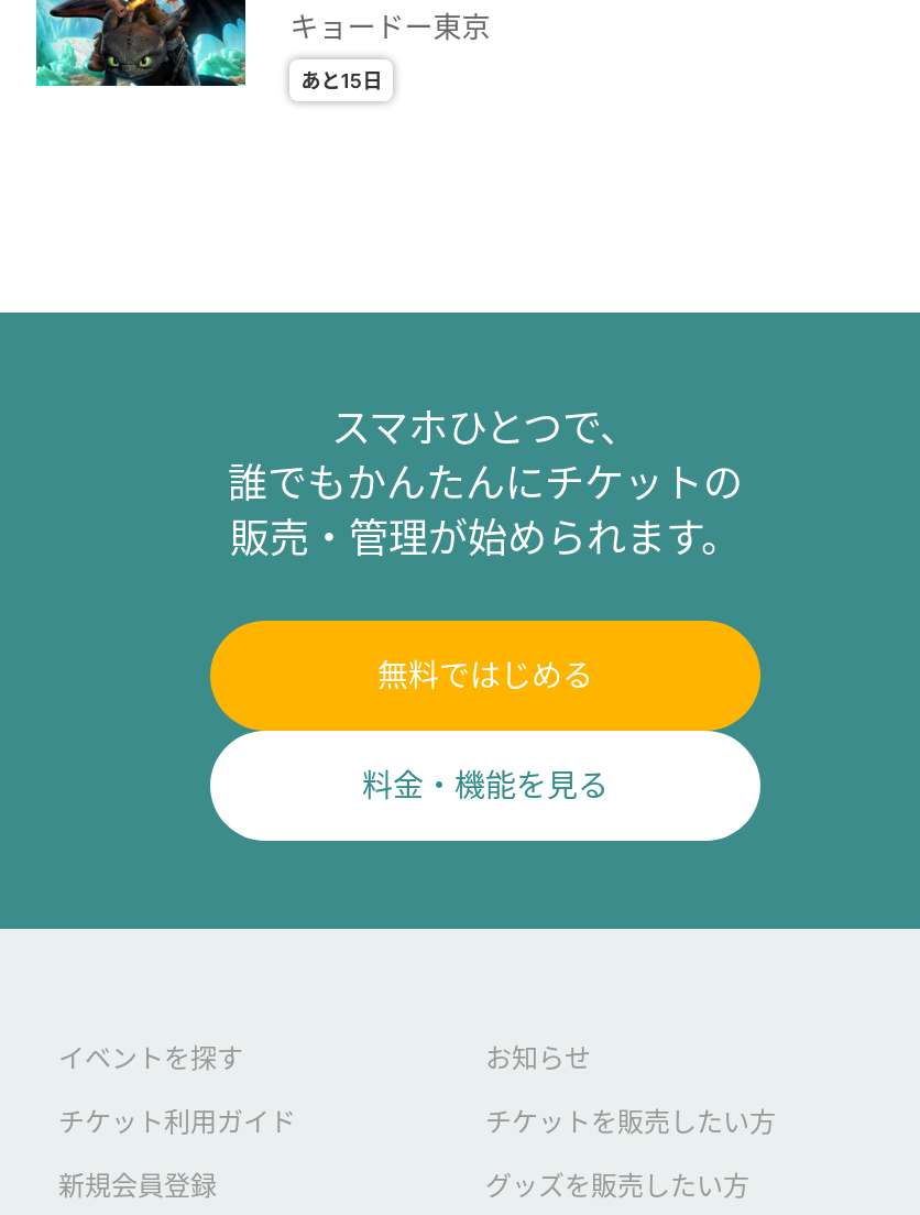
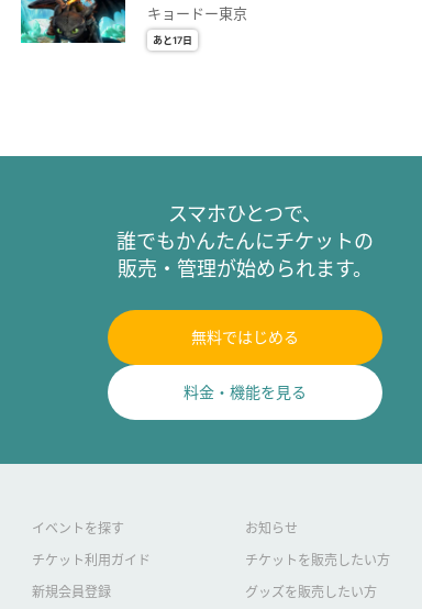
[301,67,382,91] あと15日 -> [153,34,193,46] あと17日

